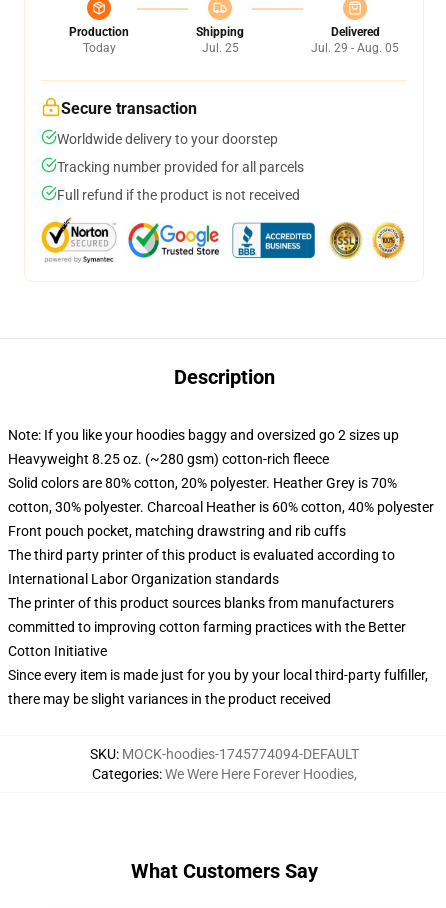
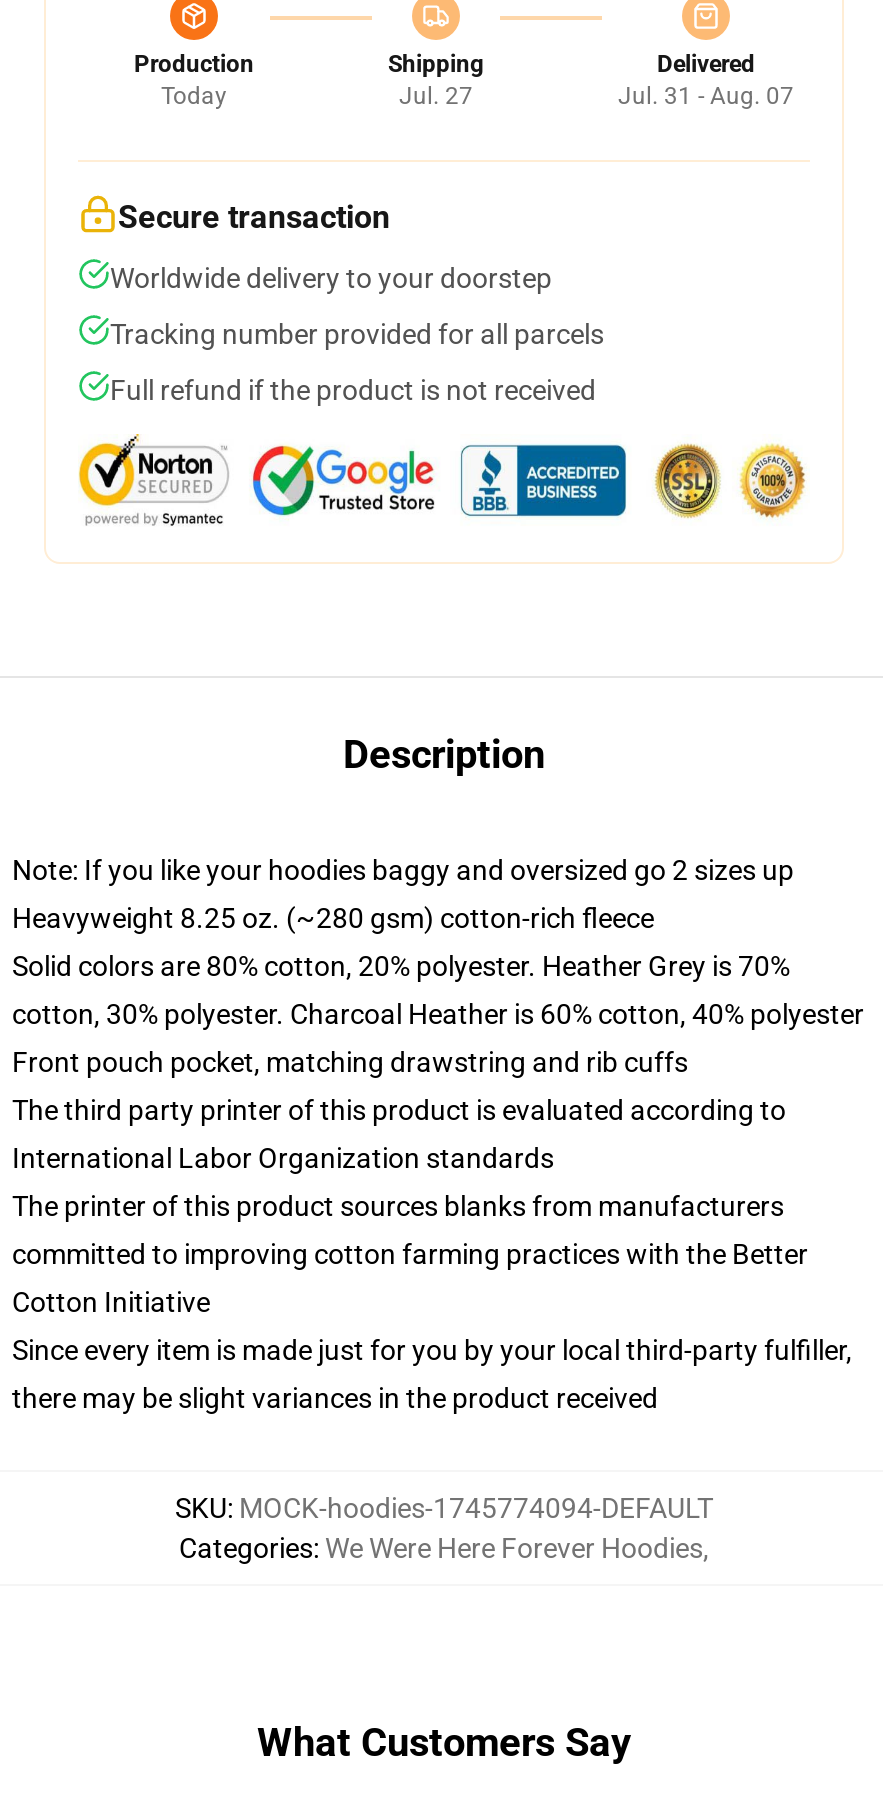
[201,41,238,55] Jul. 25 -> [399,82,473,110] Jul. 27
[311,41,399,55] Jul. 29 - Aug. 05 -> [618,82,794,110] Jul. 31 - Aug. 07

